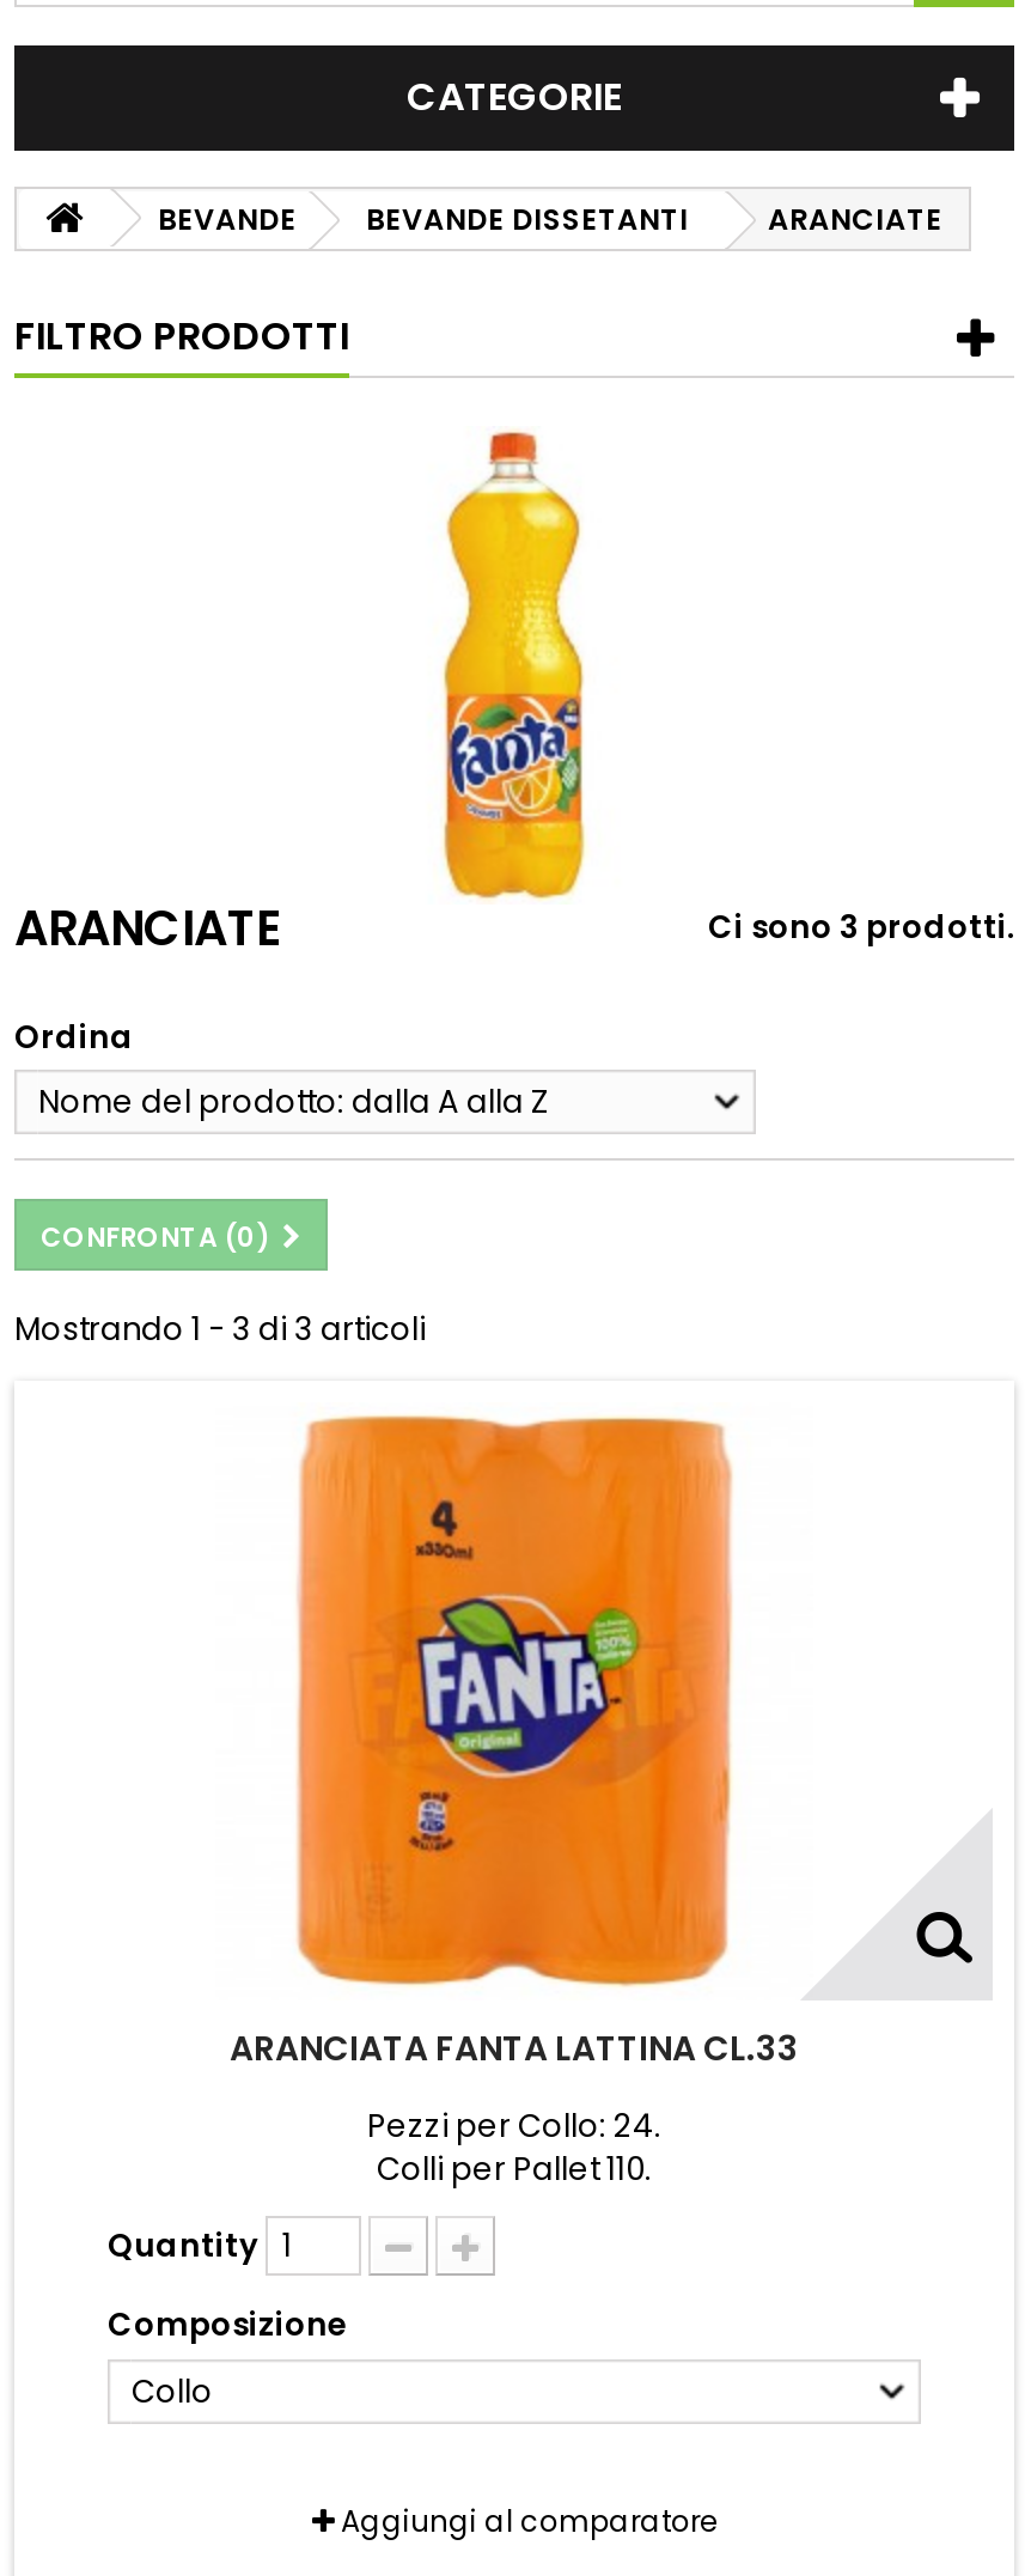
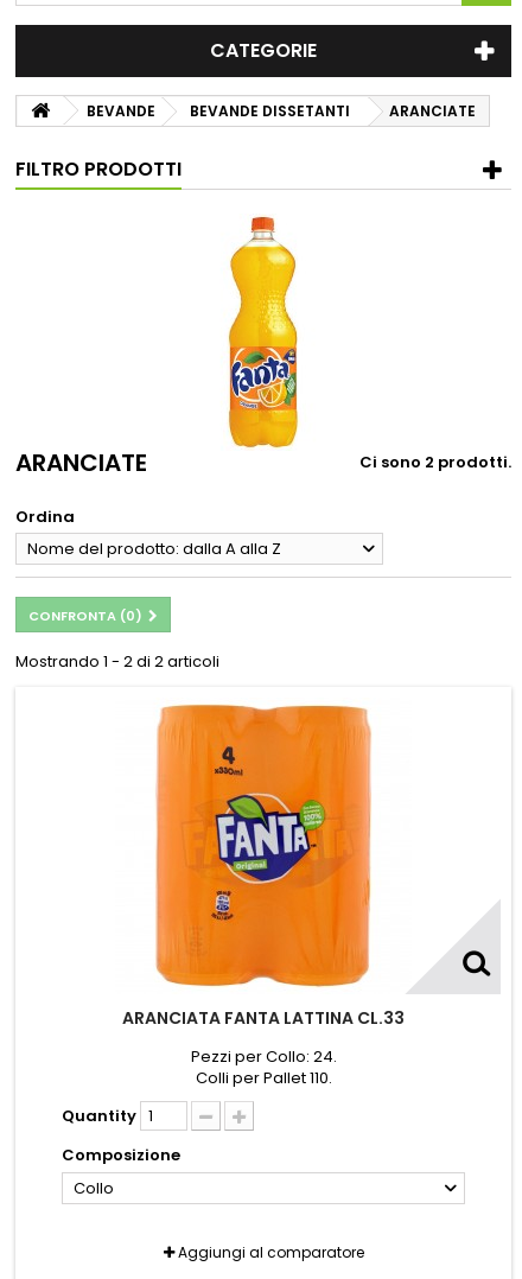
[708,905,1014,950] Ci sono 3 prodotti. -> [359,451,511,473] Ci sono 2 prodotti.
[14,1307,426,1352] Mostrando 1 - 3 di 3 articoli -> [15,650,219,673] Mostrando 1 - 2 di 2 articoli

